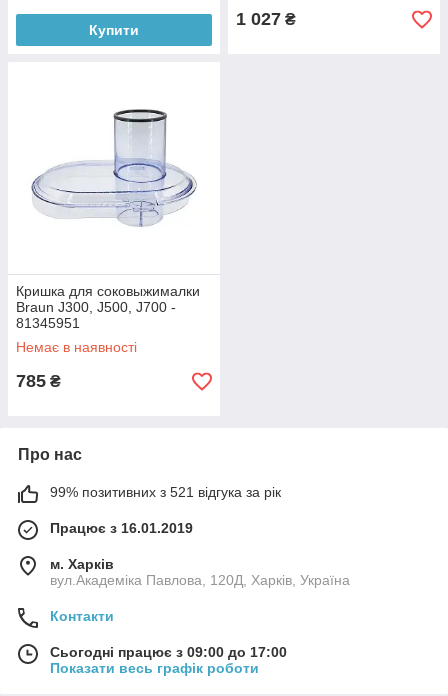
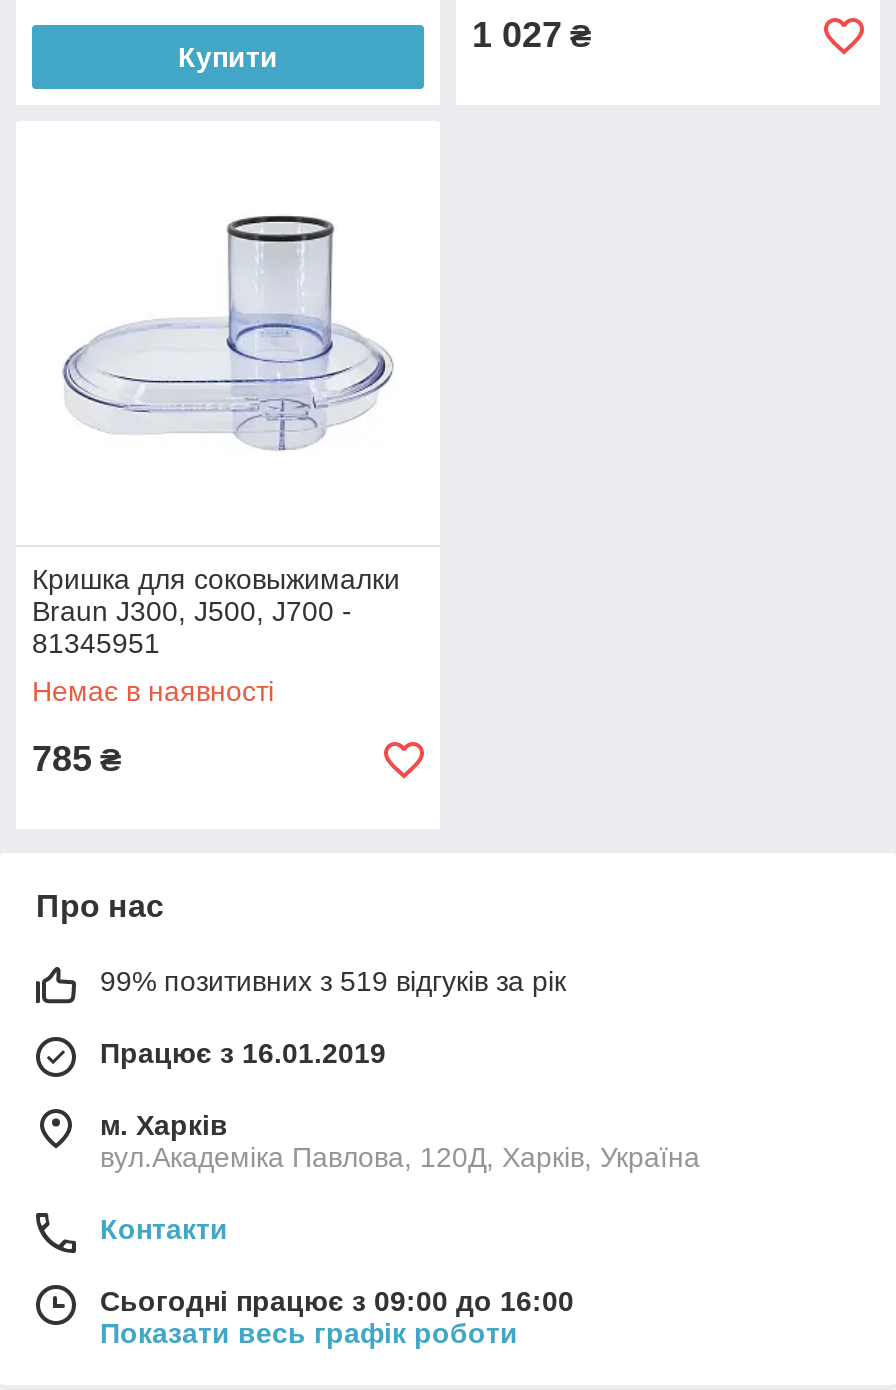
[50,484,281,500] 99% позитивних з 521 відгука за рік -> [100,965,566,997] 99% позитивних з 519 відгуків за рік
[50,644,287,660] Сьогодні працює з 09:00 до 17:00 -> [100,1285,574,1317] Сьогодні працює з 09:00 до 16:00

